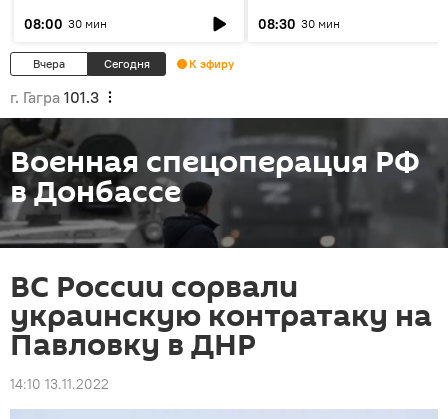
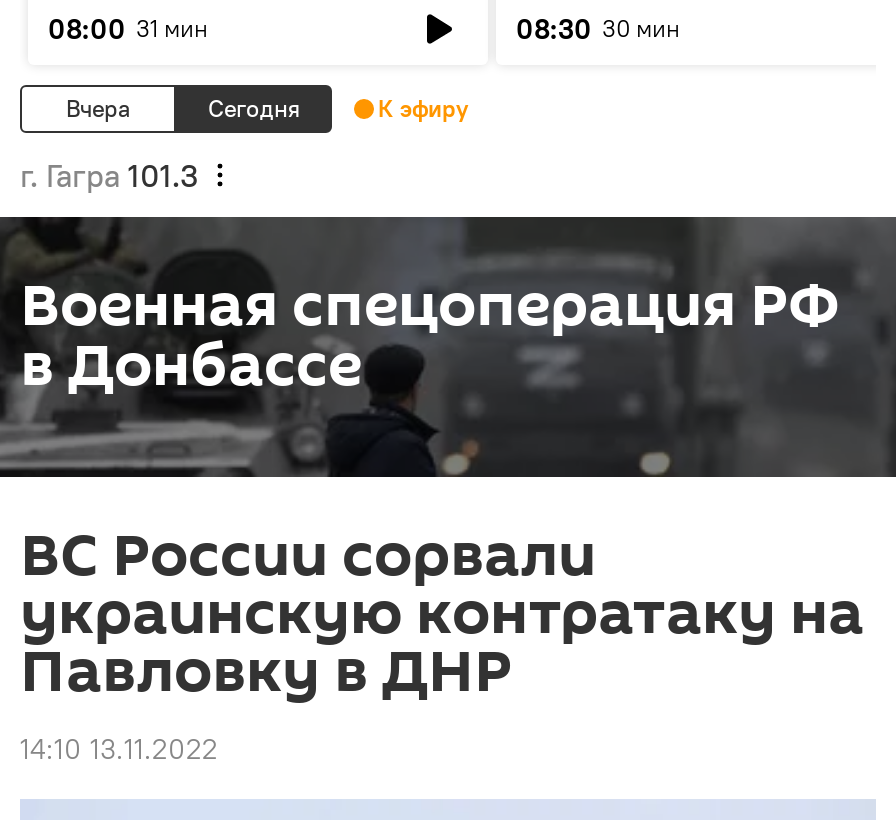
[24,15,107,33] 08:00 30 мин -> [48,11,208,47] 08:00 31 мин

